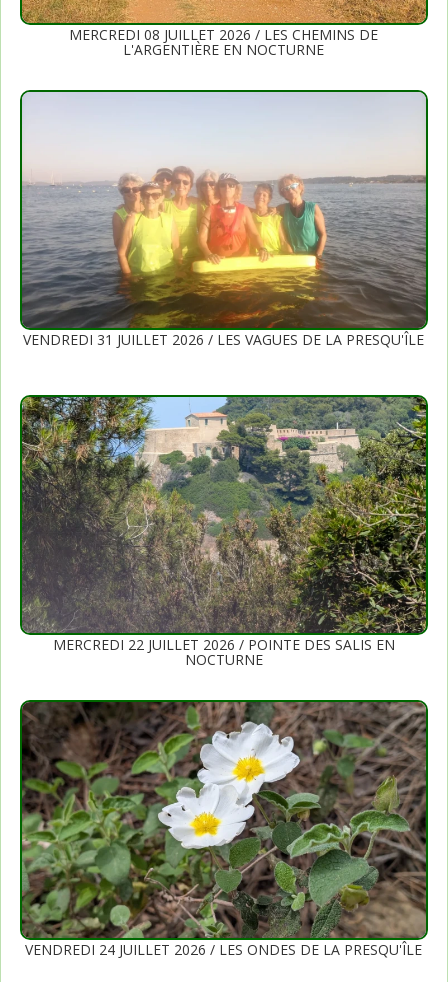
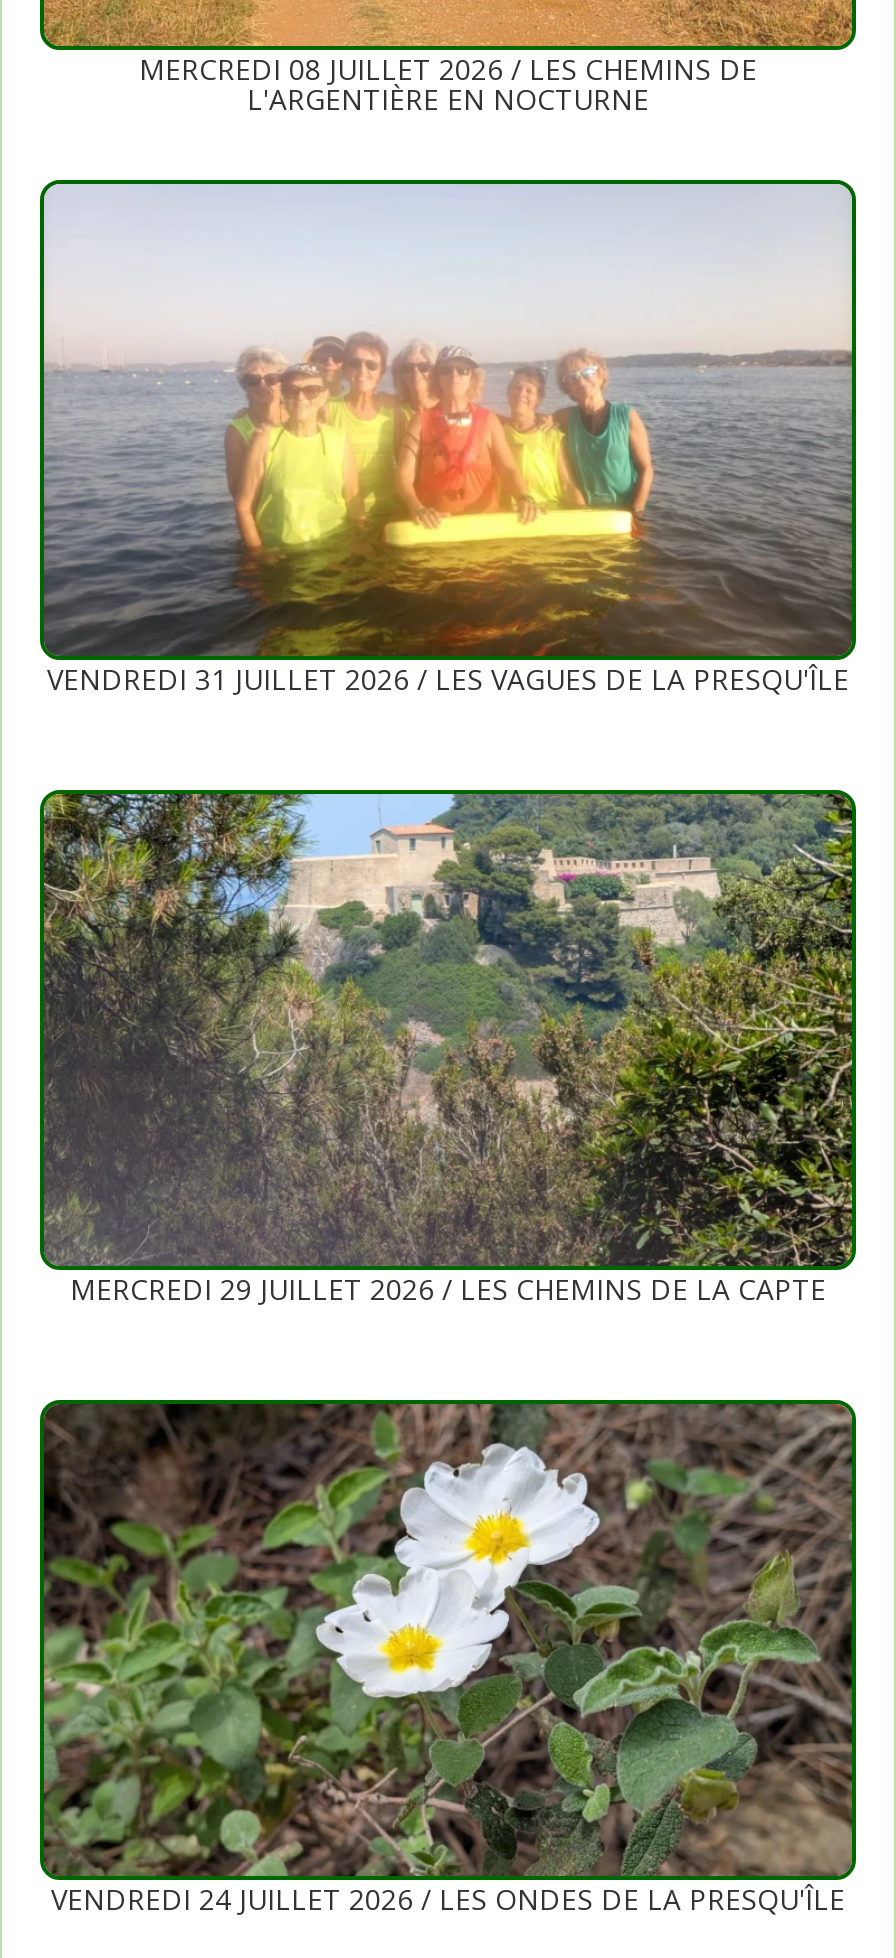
[53,635,395,669] MERCREDI 22 JUILLET 2026 / POINTE DES SALIS EN | NOCTURNE -> [70,1270,826,1308] MERCREDI 29 JUILLET 2026 / LES CHEMINS DE LA CAPTE

